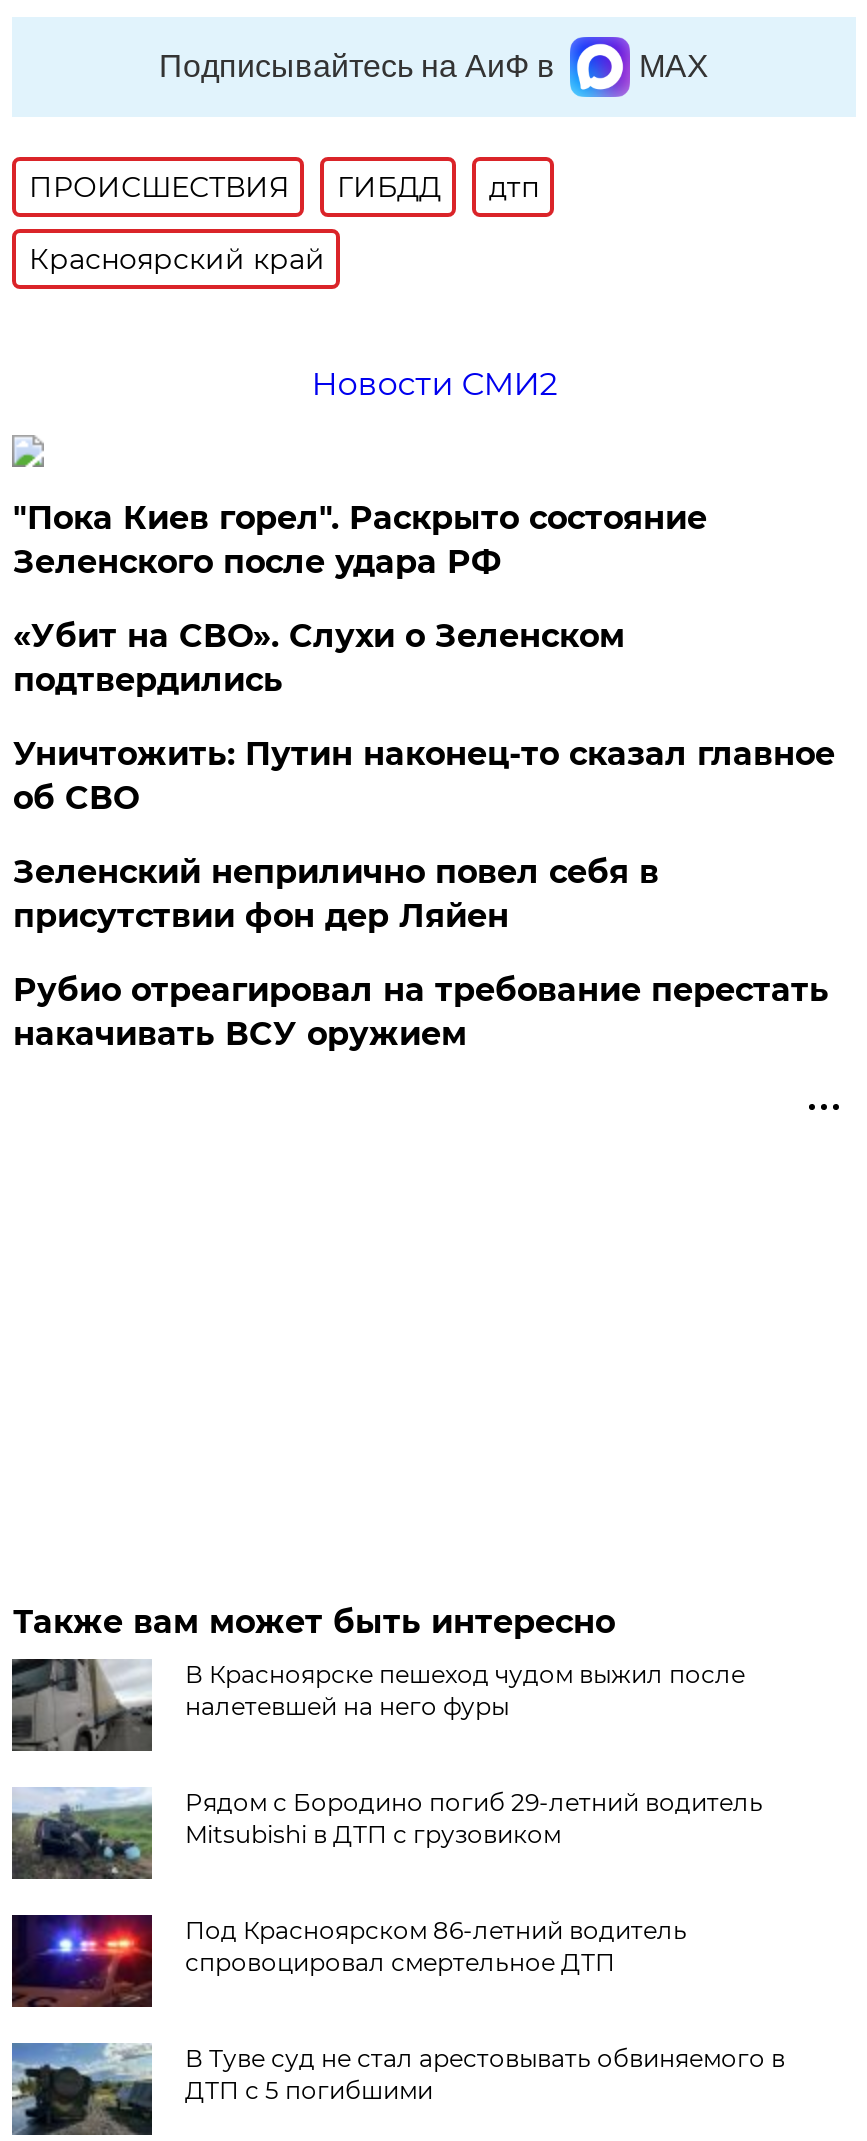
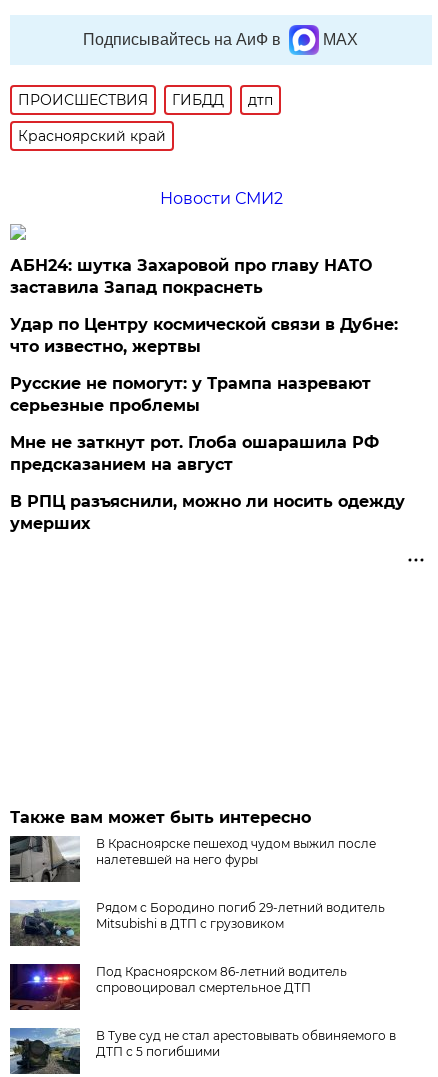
[13,499,707,581] "Пока Киев горел". Раскрыто состояние | Зеленского после удара РФ -> [10,256,372,297] АБН24: шутка Захаровой про главу НАТО | заставила Запад покраснеть
[13,617,625,699] «Убит на СВО». Слухи о Зеленском | подтвердились -> [10,315,398,356] Удар по Центру космической связи в Дубне: | что известно, жертвы
[13,735,835,817] Уничтожить: Путин наконец-то сказал главное | об СВО -> [10,374,371,415] Русские не помогут: у Трампа назревают | серьезные проблемы
[13,853,659,935] Зеленский неприлично повел cебя в | присутствии фон дер Ляйен -> [10,433,379,474] Мне не заткнут рот. Глоба ошарашила РФ | предсказанием на август
[13,971,829,1053] Рубио отреагировал на требование перестать | накачивать ВСУ оружием -> [10,492,405,533] В РПЦ разъяснили, можно ли носить одежду | умерших

